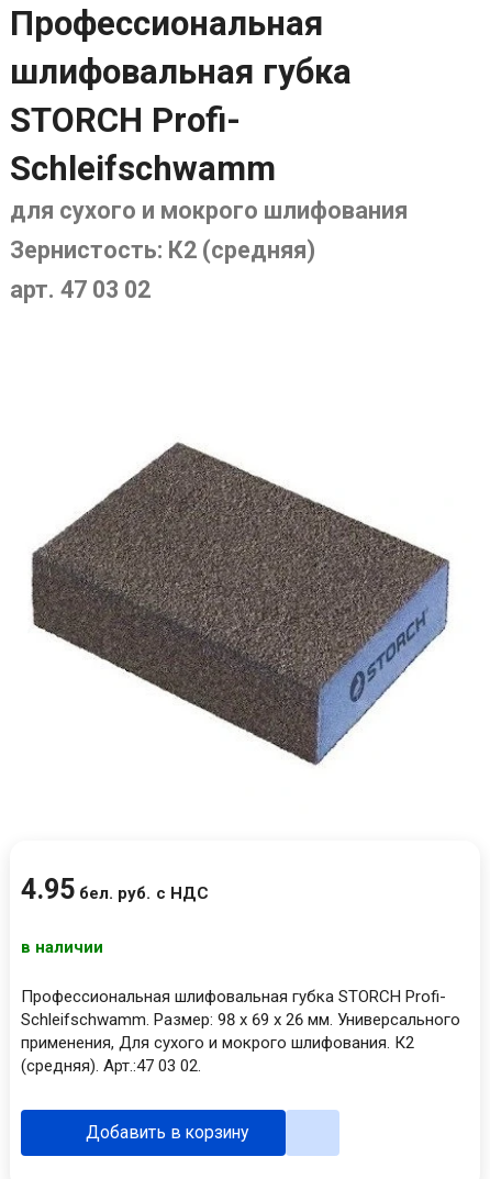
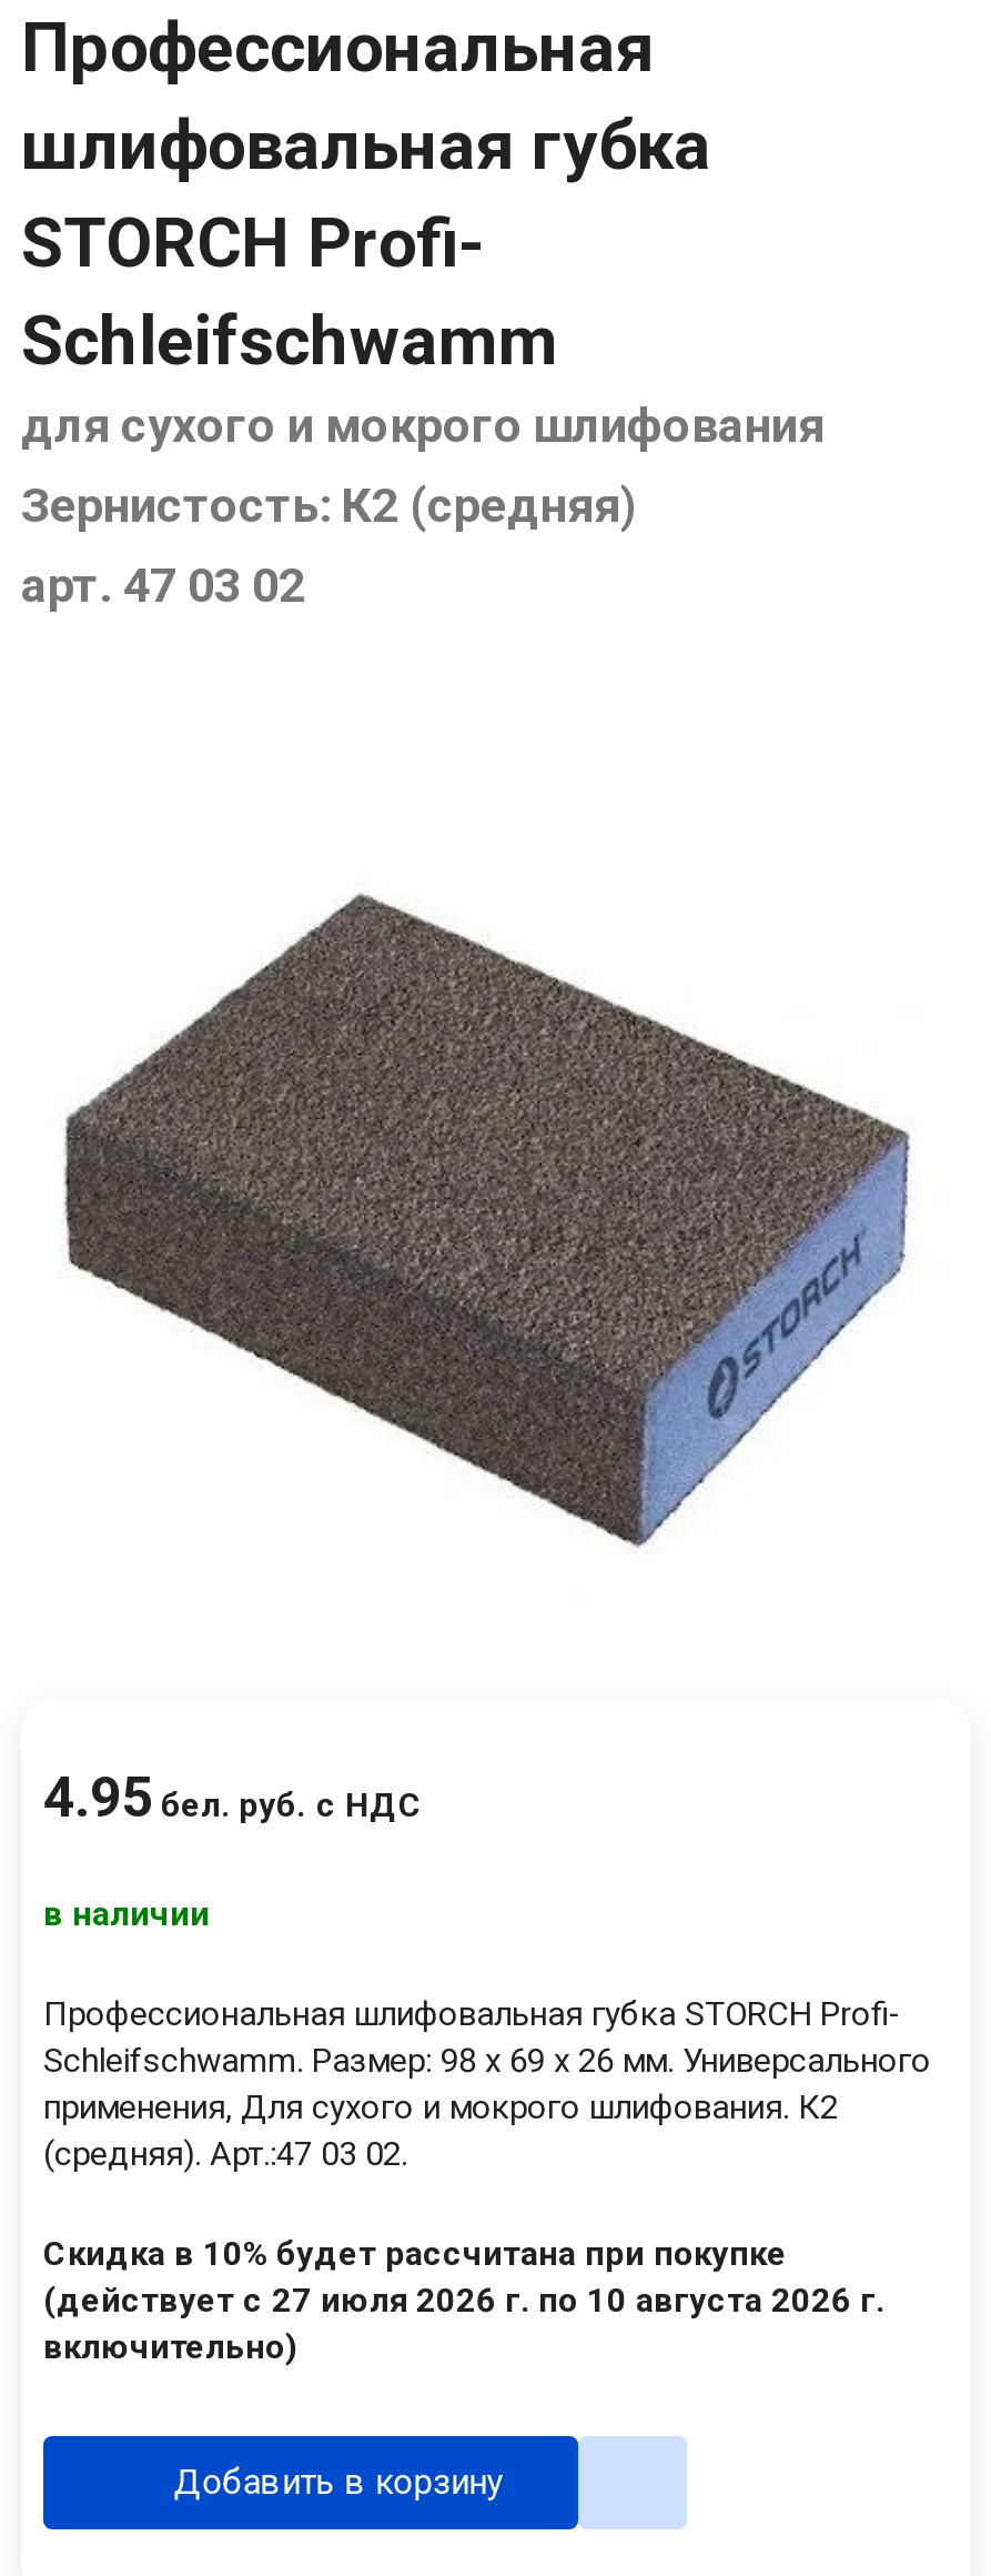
none -> [43,2234,884,2367] Скидка в 10% будет рассчитана при покупке | (действует с 27 июля 2026 г. по 10 августа 2026 г. | включительно)

